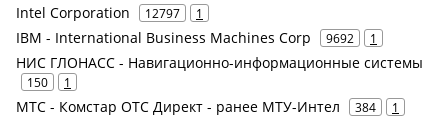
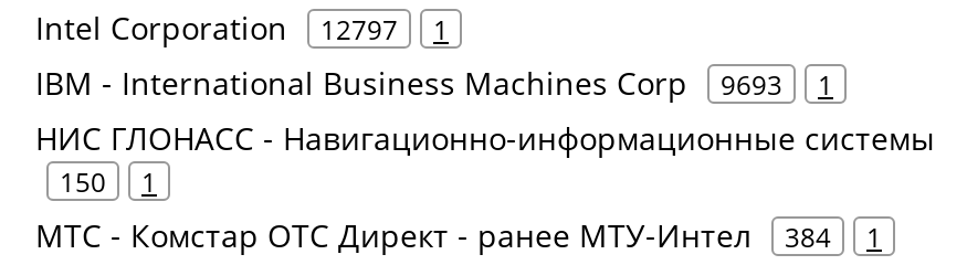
[16,28,377,47] IBM - International Business Machines Corp 9692 1 -> [35,62,833,104] IBM - International Business Machines Corp 9693 1

